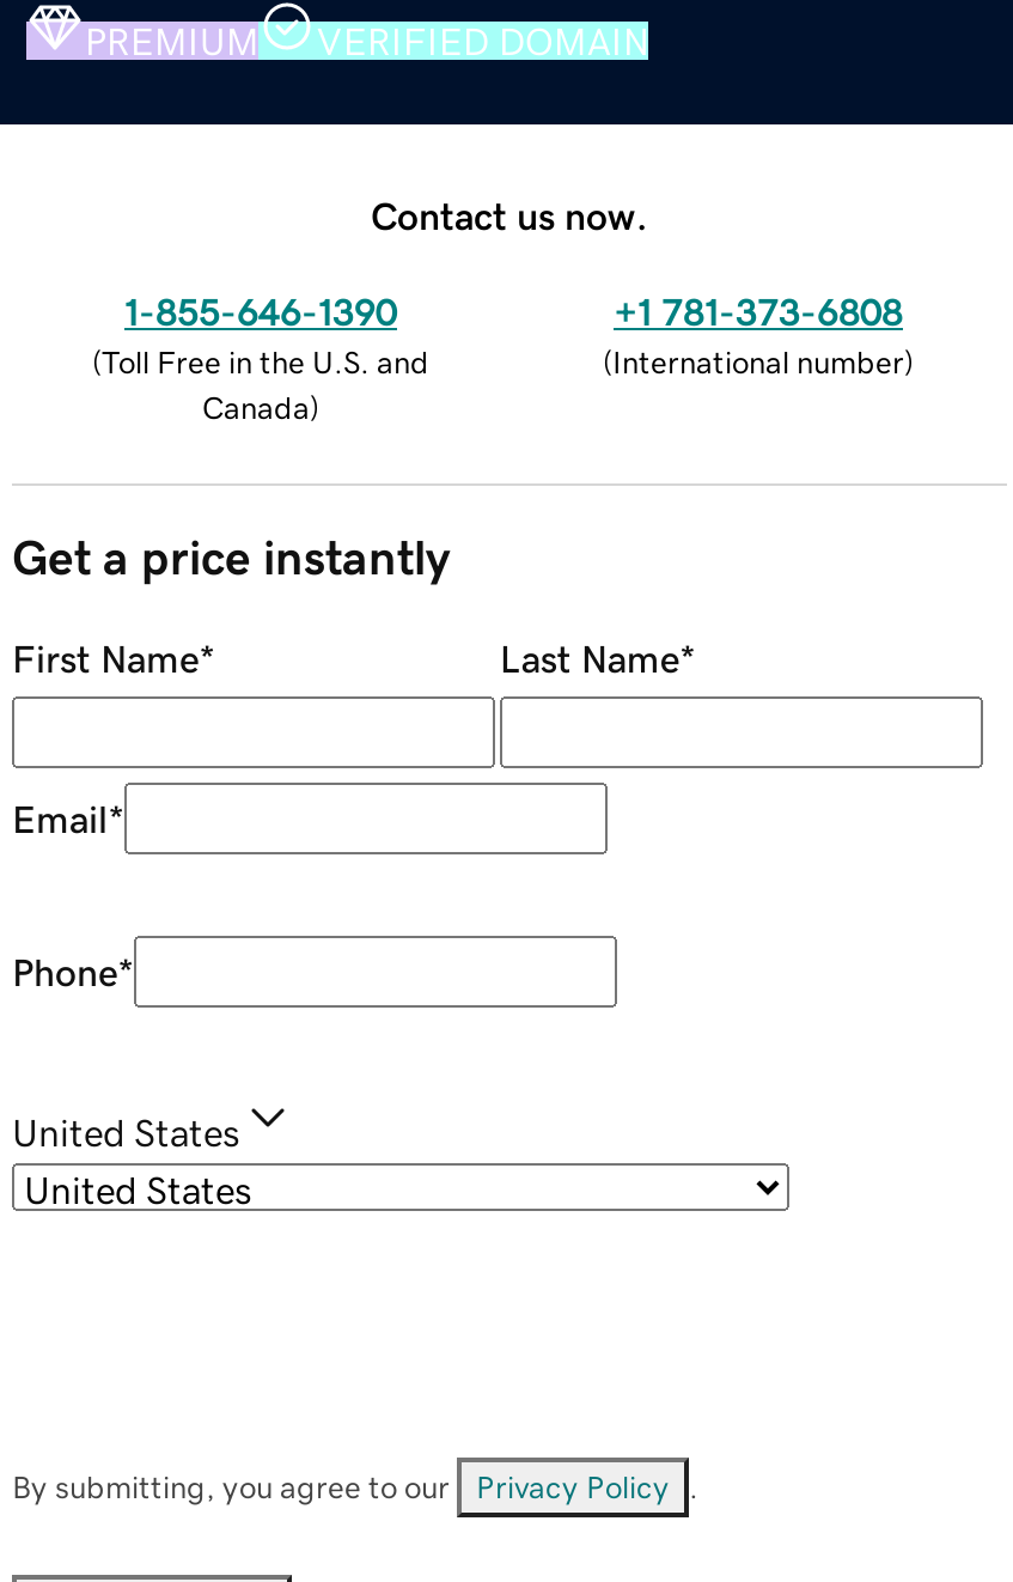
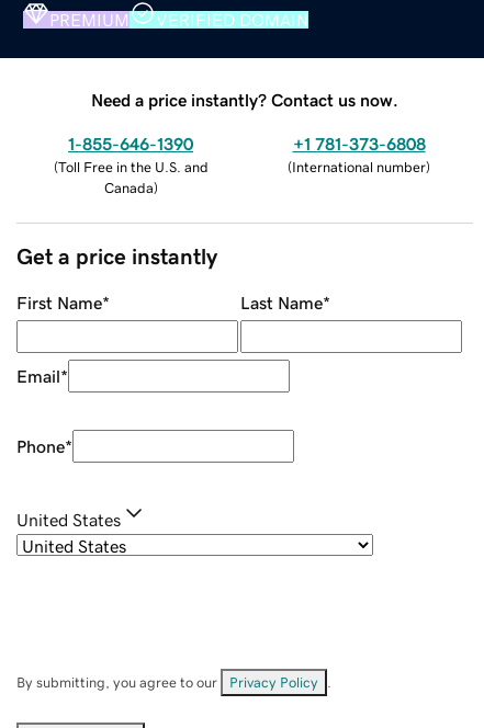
[371,195,648,234] Contact us now. -> [91,91,398,108] Need a price instantly? Contact us now.

